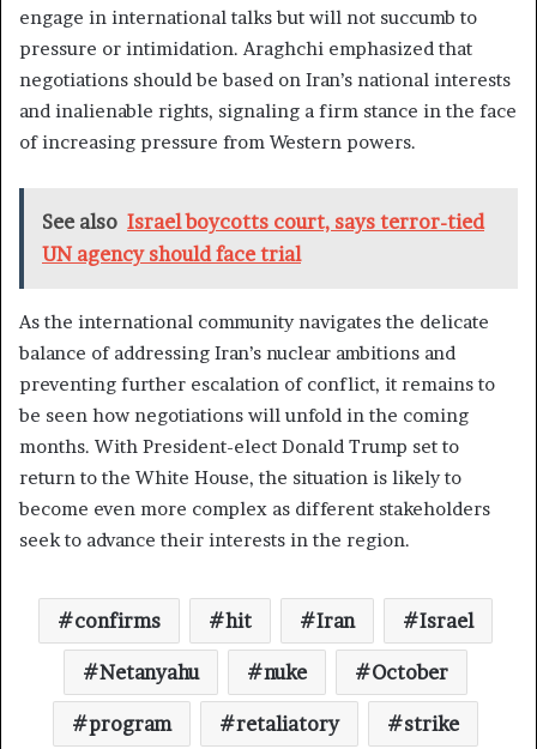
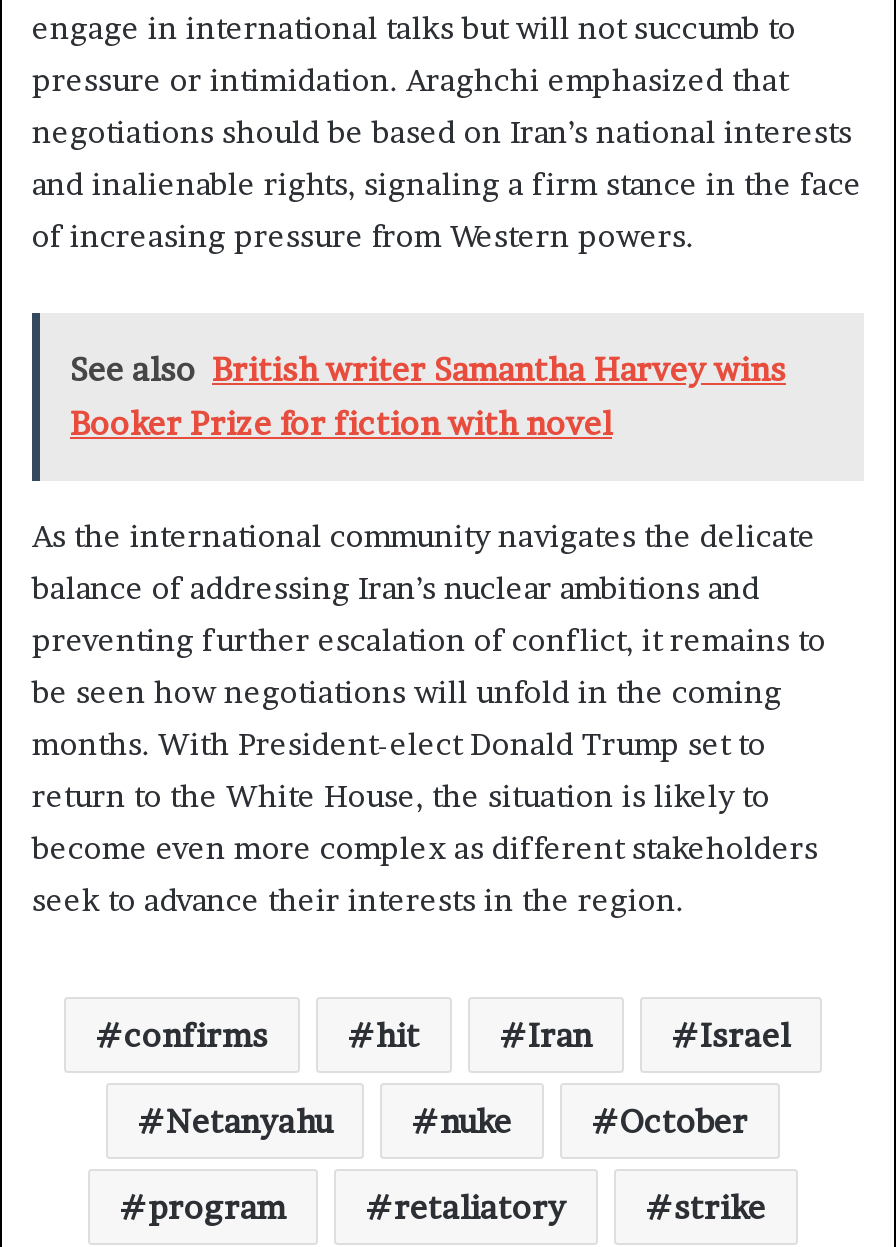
[42,210,484,267] See also Israel boycotts court, says terror-tied | UN agency should face trial -> [70,350,786,444] See also British writer Samantha Harvey wins | Booker Prize for fiction with novel

